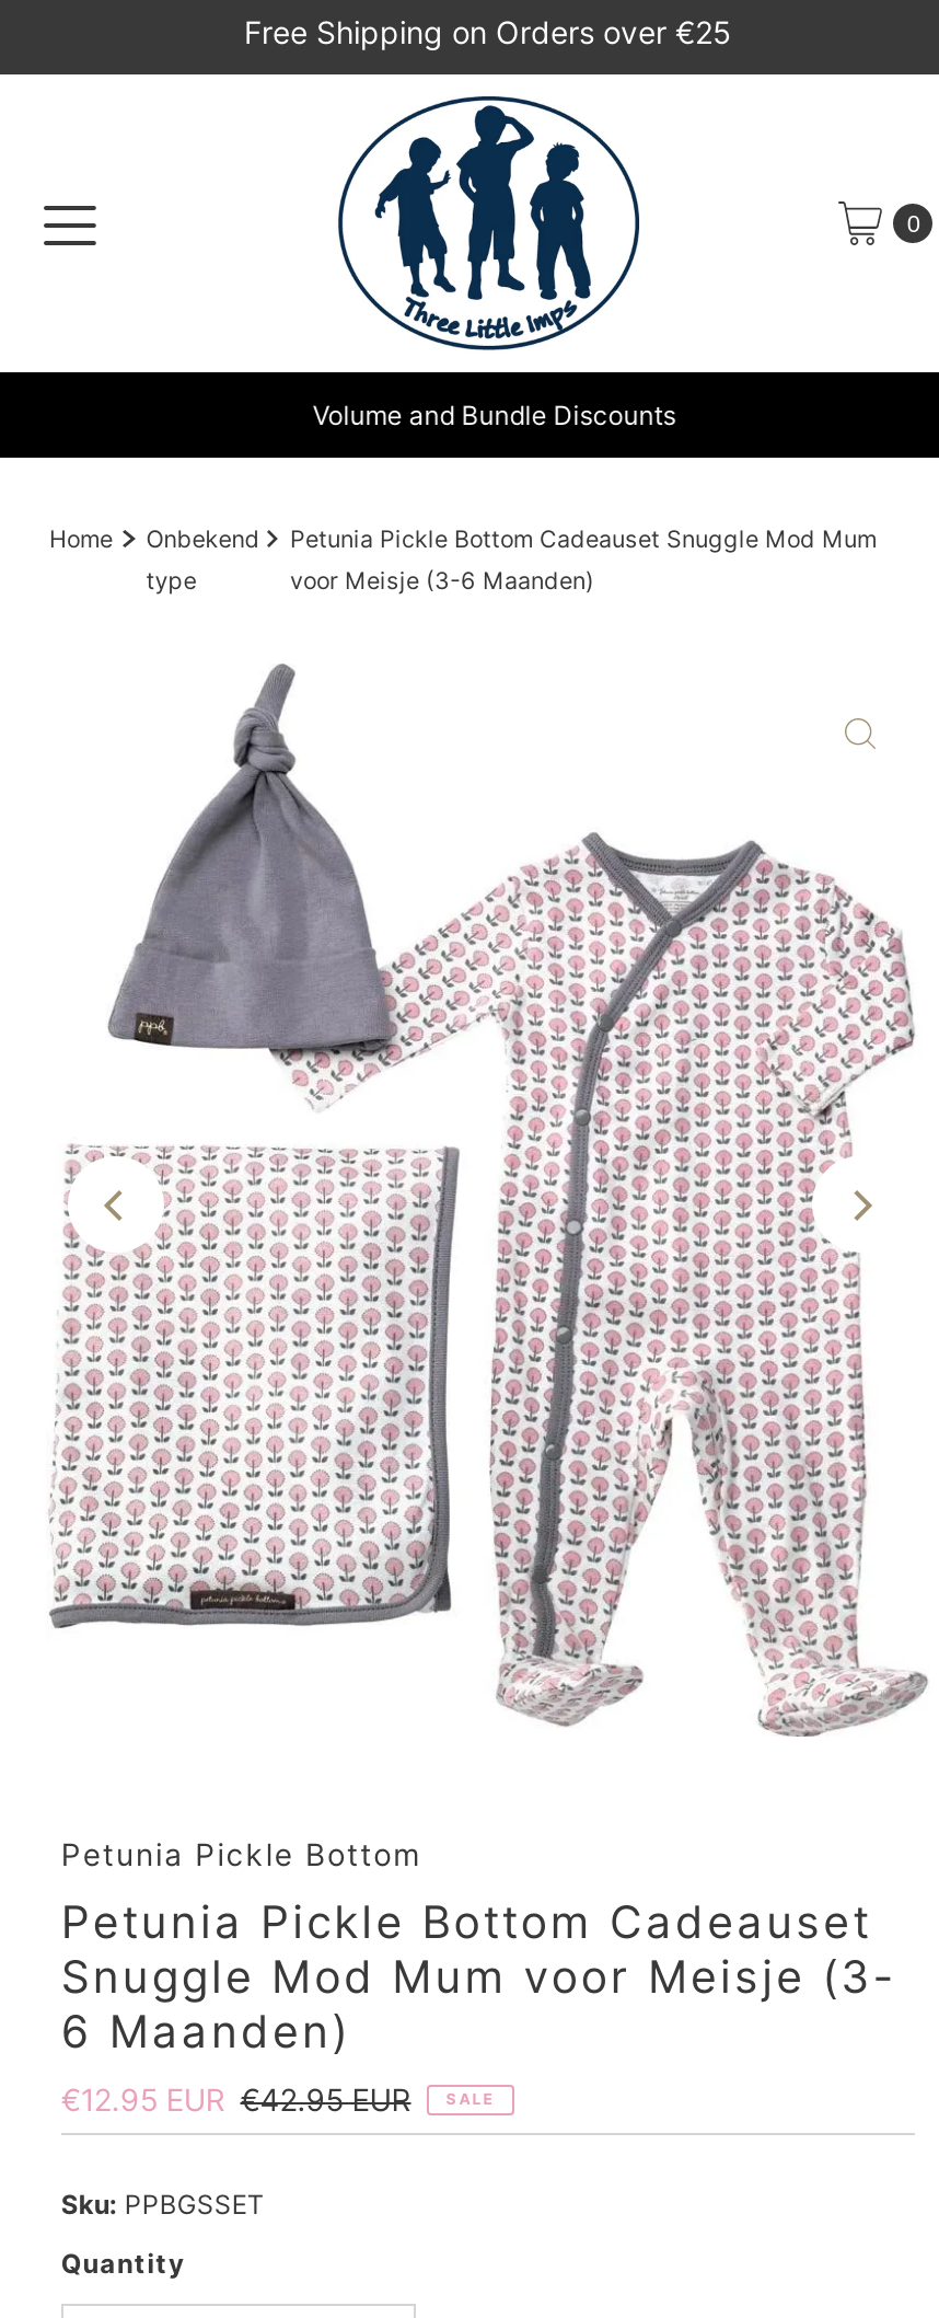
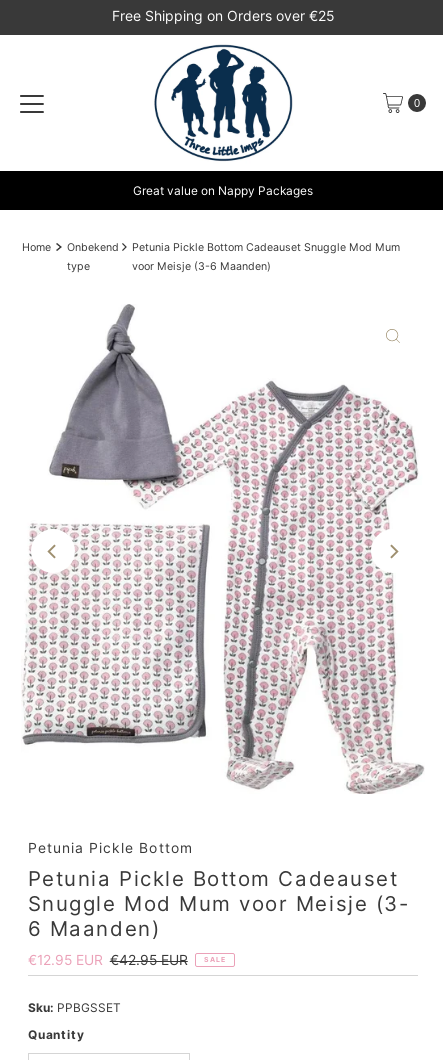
[306,398,670,431] Volume and Bundle Discounts -> [133,183,313,198] Great value on Nappy Packages

